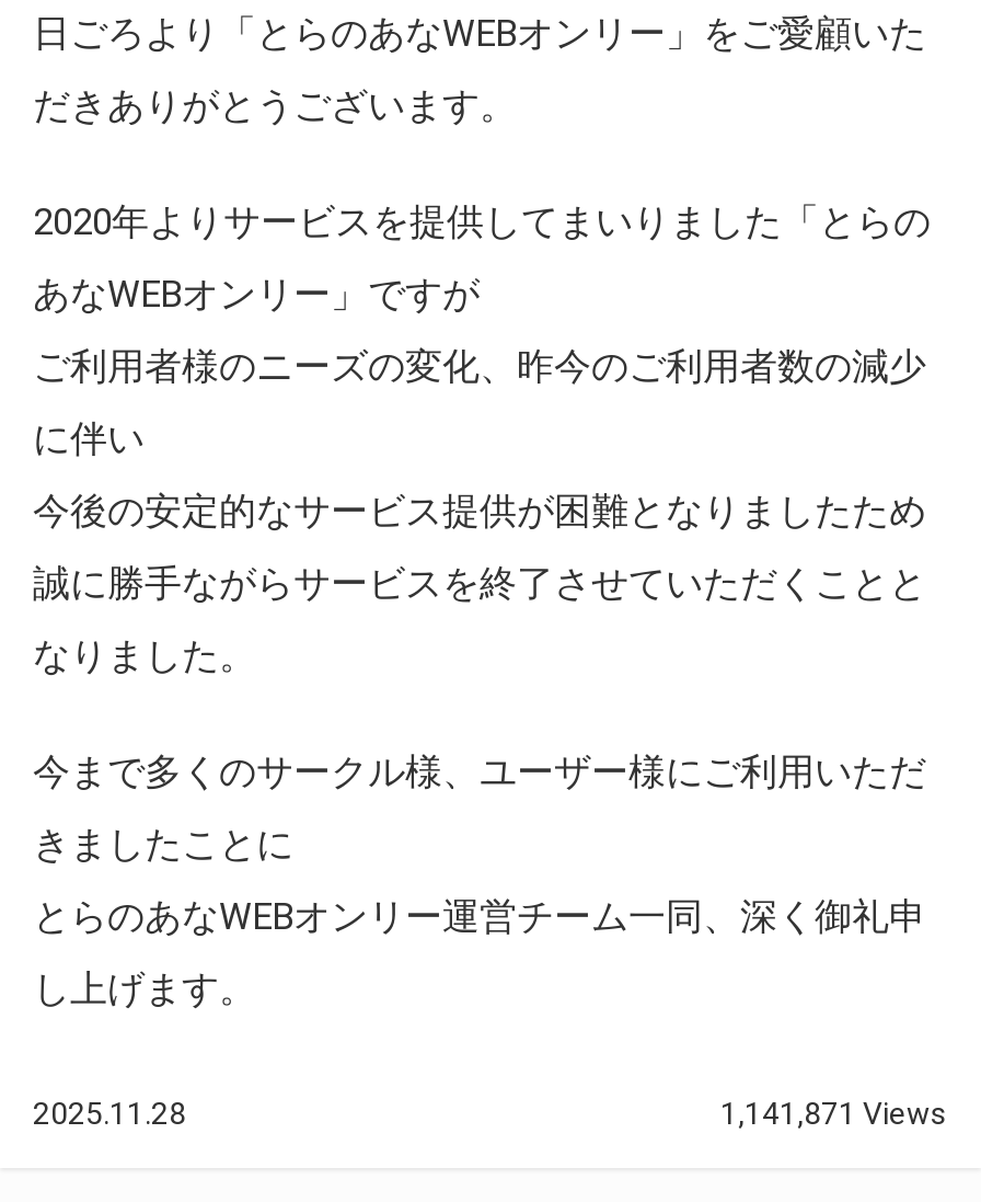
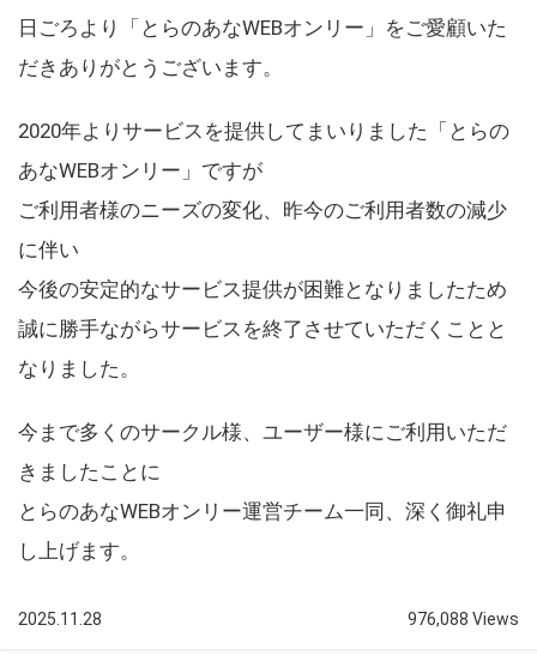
[720,1095,948,1130] 1,141,871 Views -> [408,609,519,628] 976,088 Views

